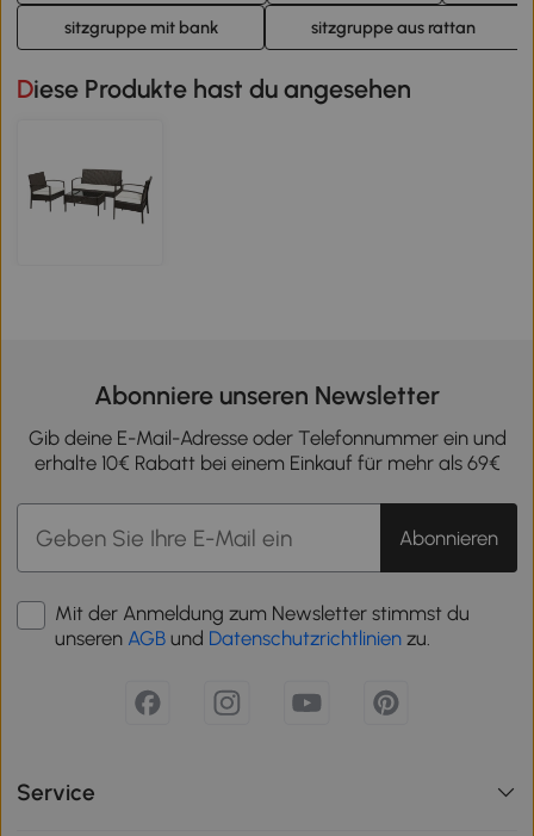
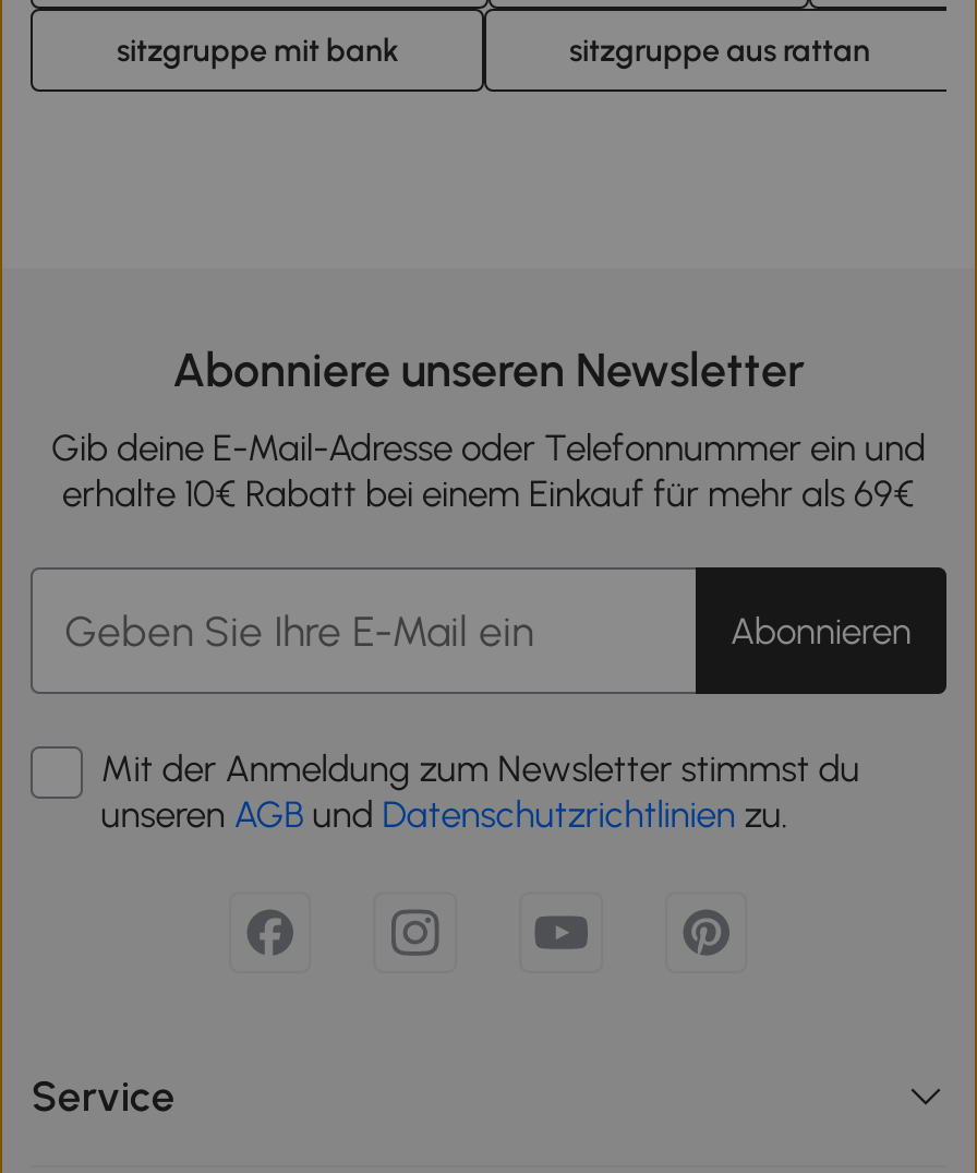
[34,74,412,104] Diese Produkte hast du angesehen -> none
[27,168,153,224] [image] -> none

